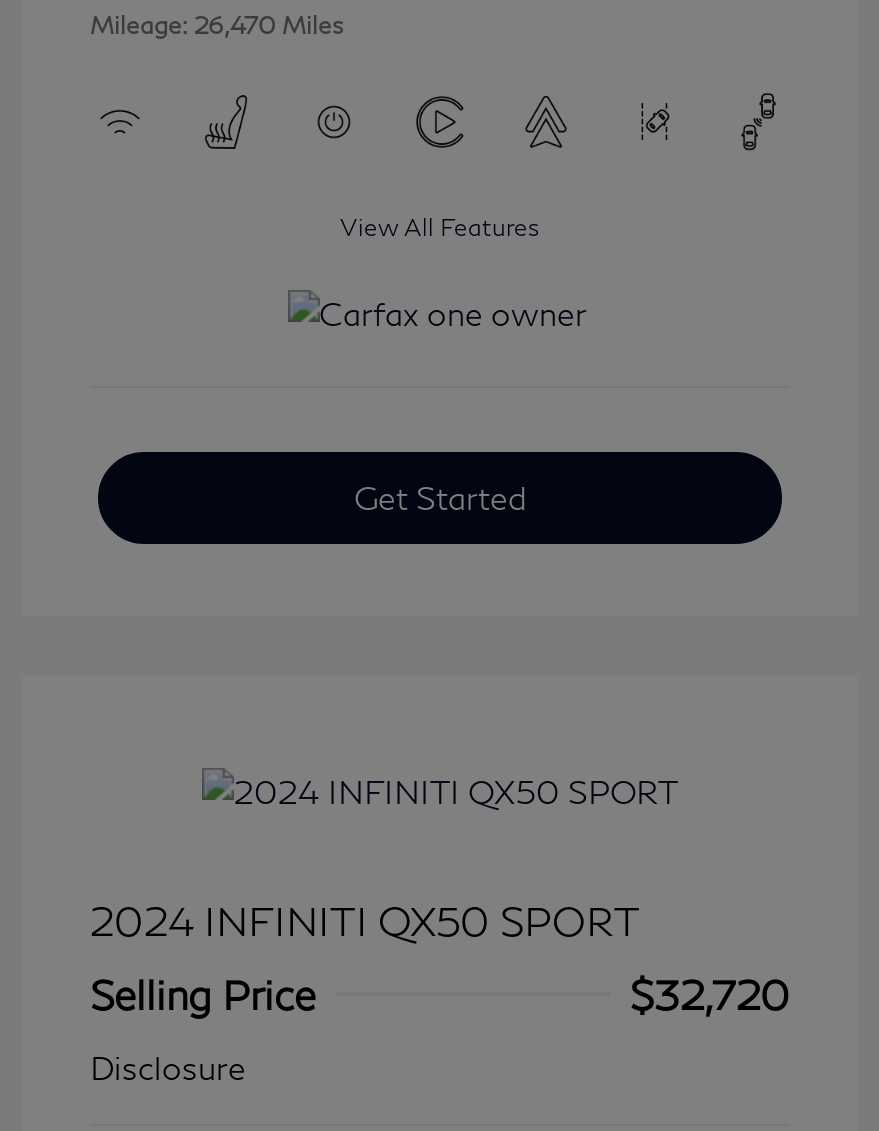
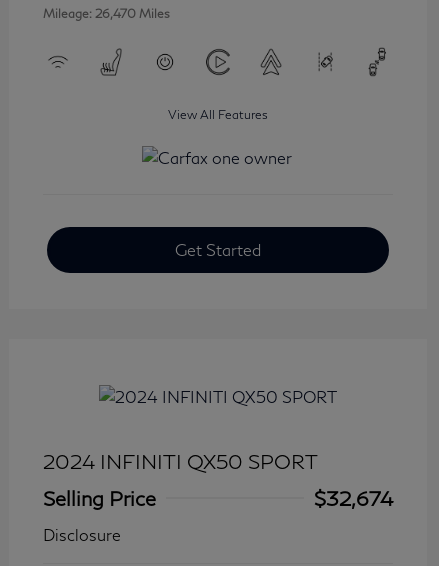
[630,970,790,1018] $32,720 -> [314,486,393,510] $32,674

